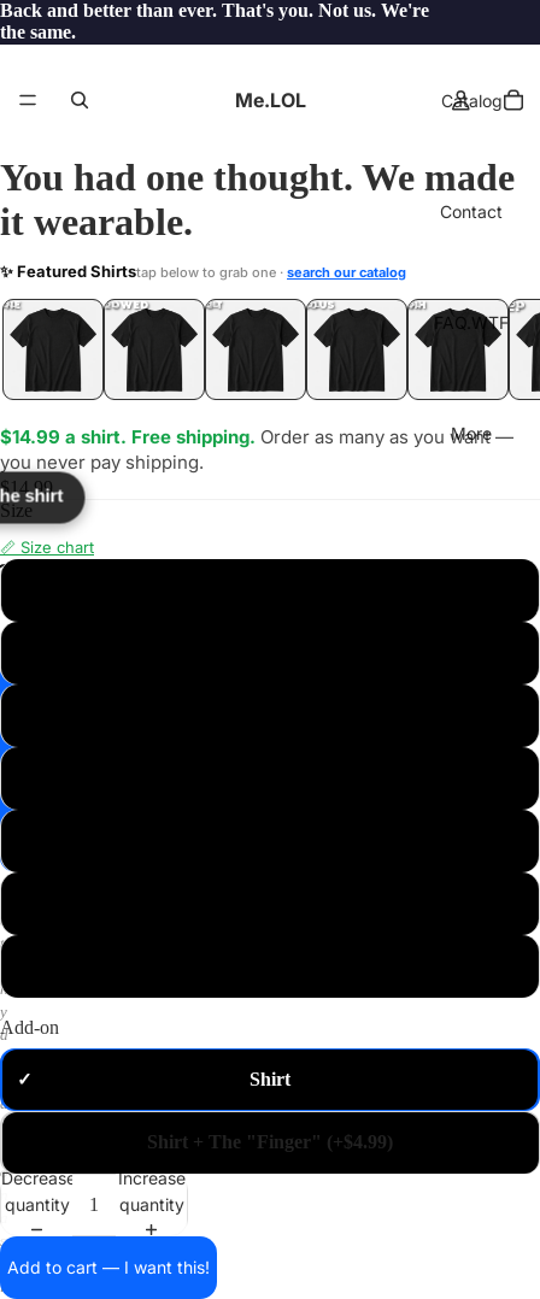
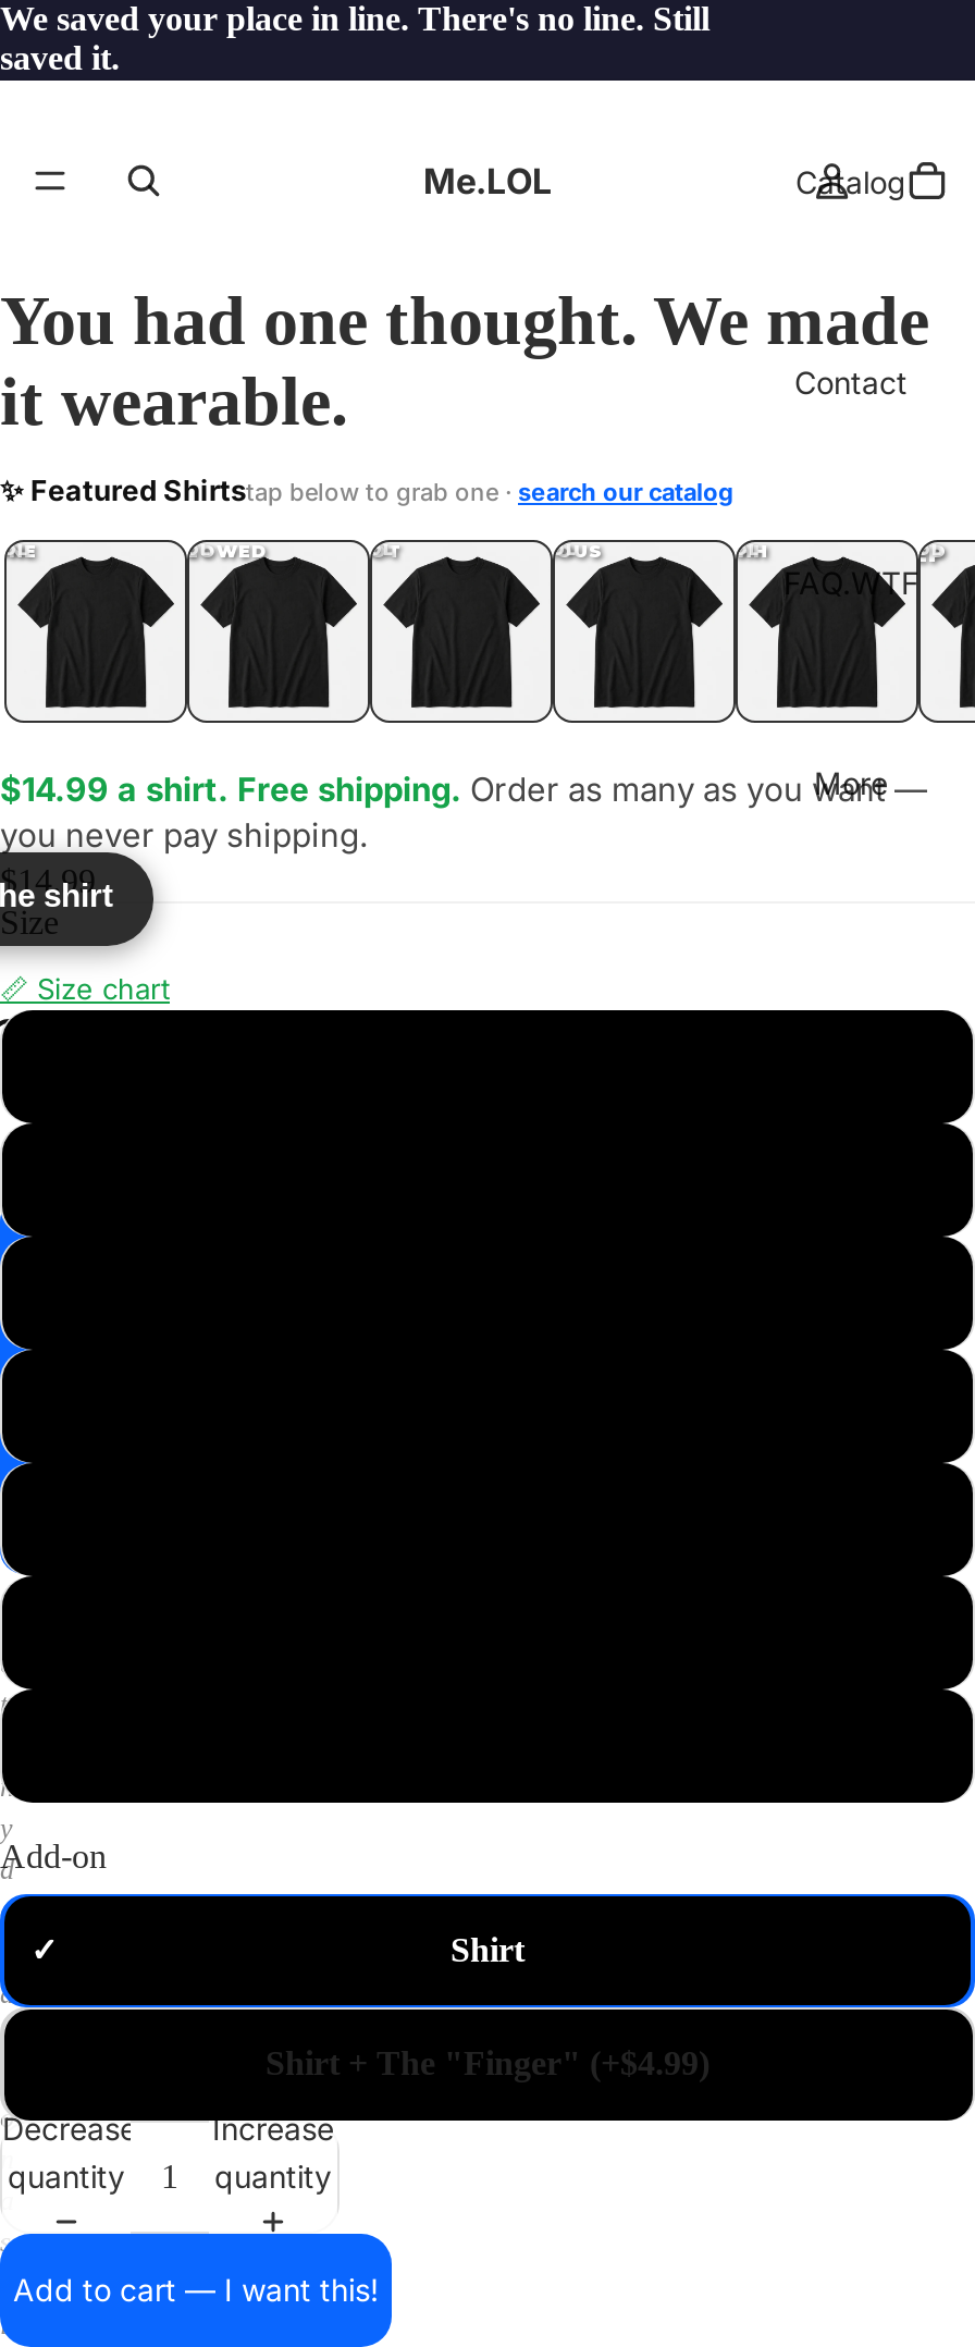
[0,0,429,42] Back and better than ever. That's you. Not us. We're | the same. -> [0,0,709,76] We saved your place in line. There's no line. Still | saved it.

